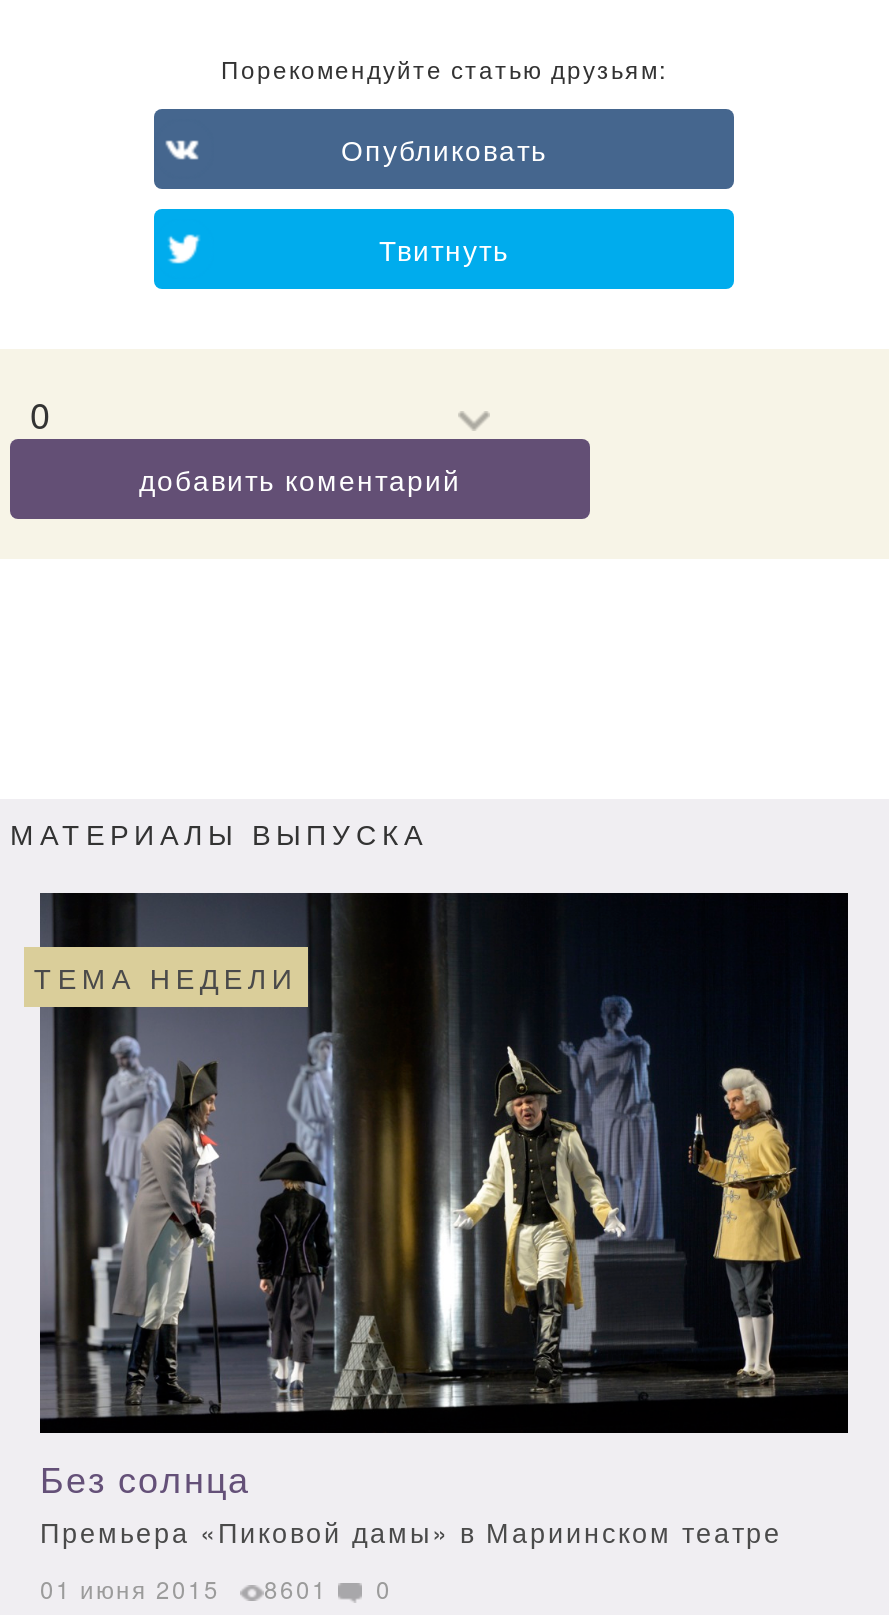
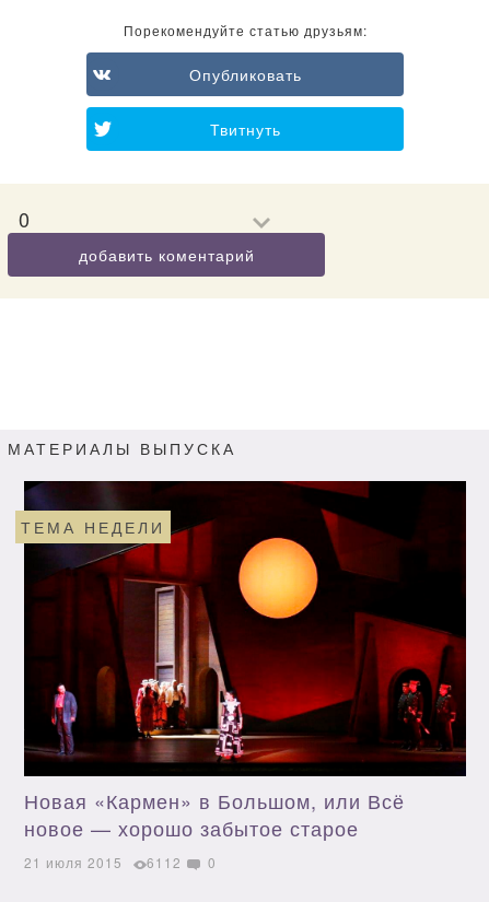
[38,893,848,1605] [image] | Без солнца | Премьера «Пиковой дамы» в Мариинском театре | 01 июня 2015 | 8601 -> [23,480,466,871] [image] | Новая «Кармен» в Большом, или Всё | новое — хорошо забытое старое | 21 июля 2015 | 6112

